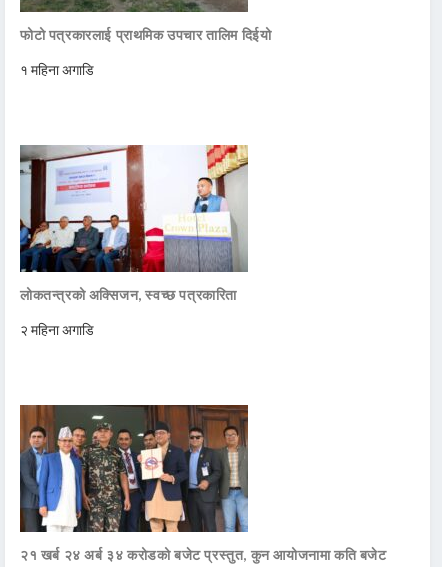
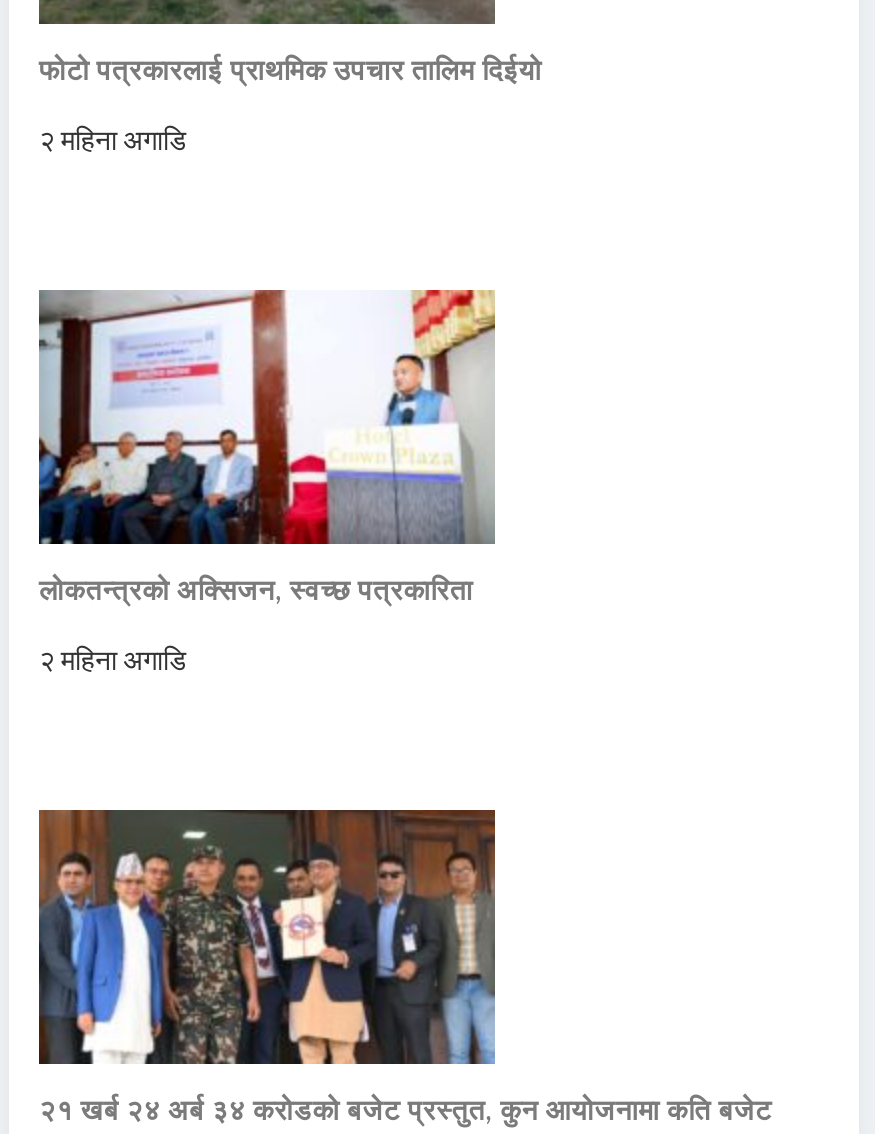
[20,61,94,78] १ महिना अगाडि -> [39,121,187,155] २ महिना अगाडि

